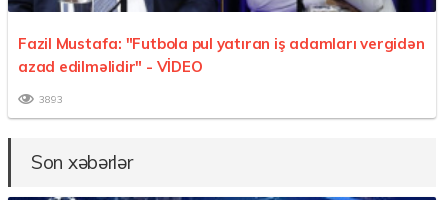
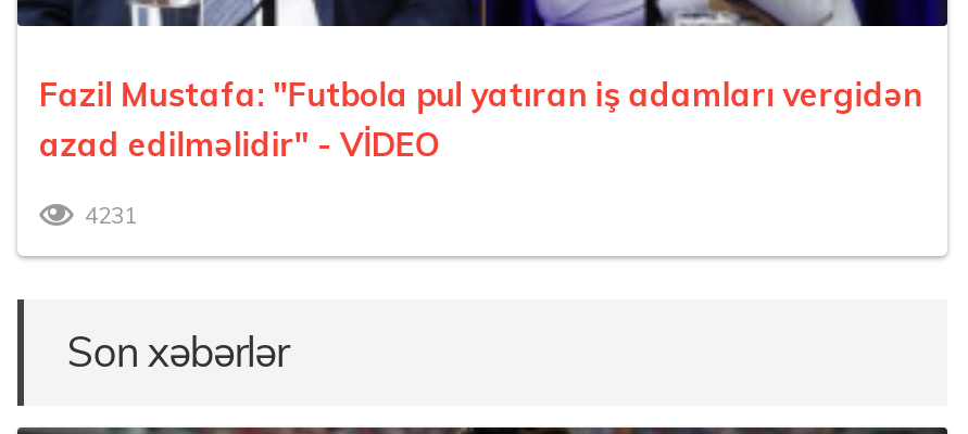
[39,93,63,106] 3893 -> [85,202,137,230] 4231

